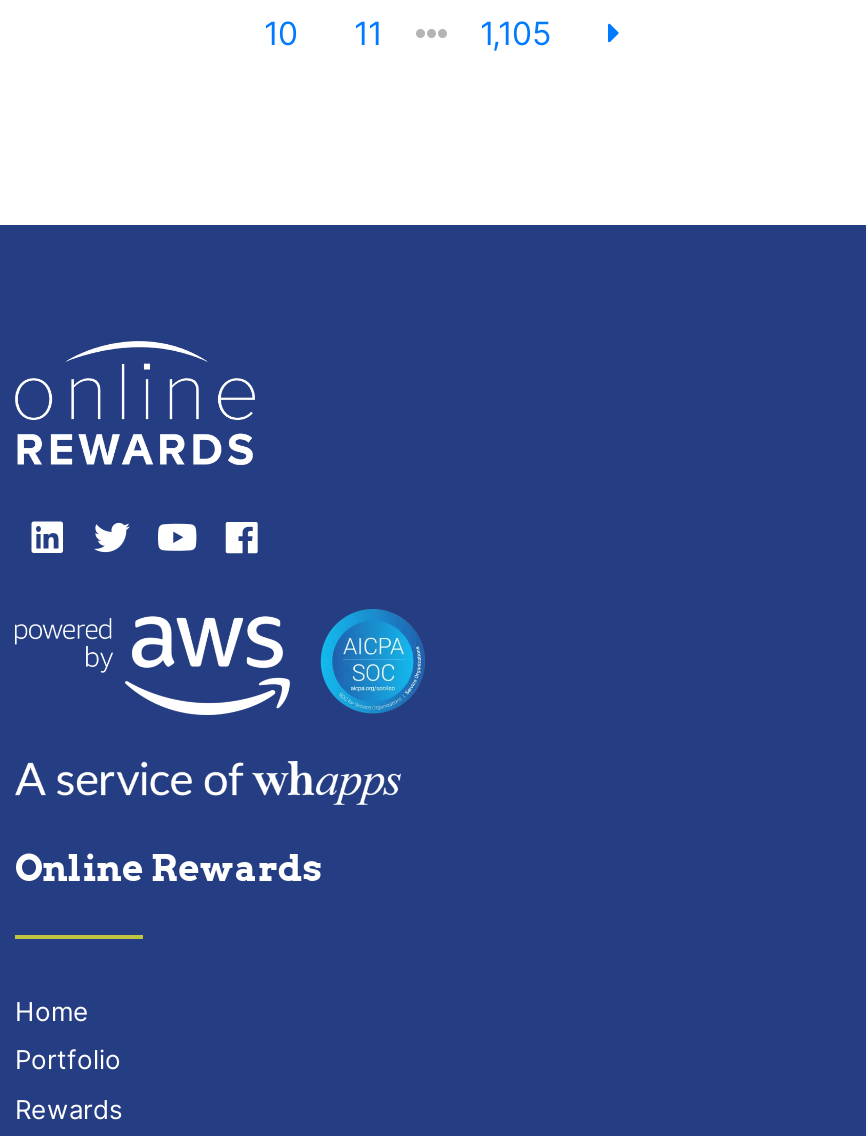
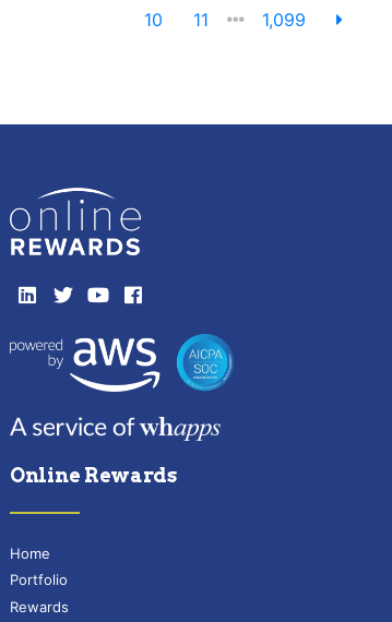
[480,13,552,53] 1,105 -> [262,9,305,31] 1,099

